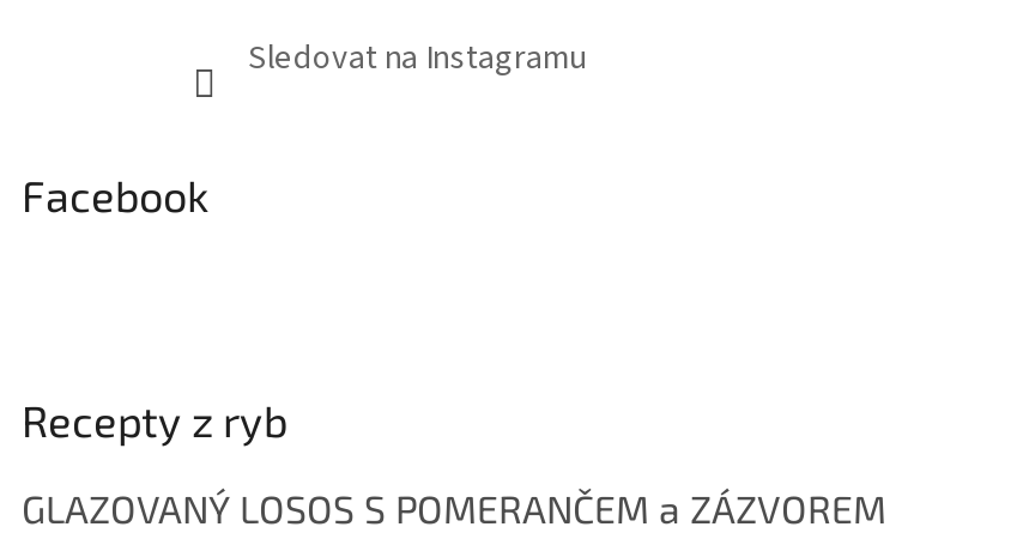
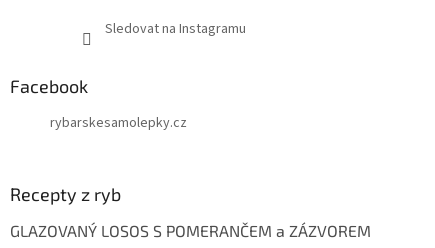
none -> [50,113,187,133] rybarskesamolepky.cz

